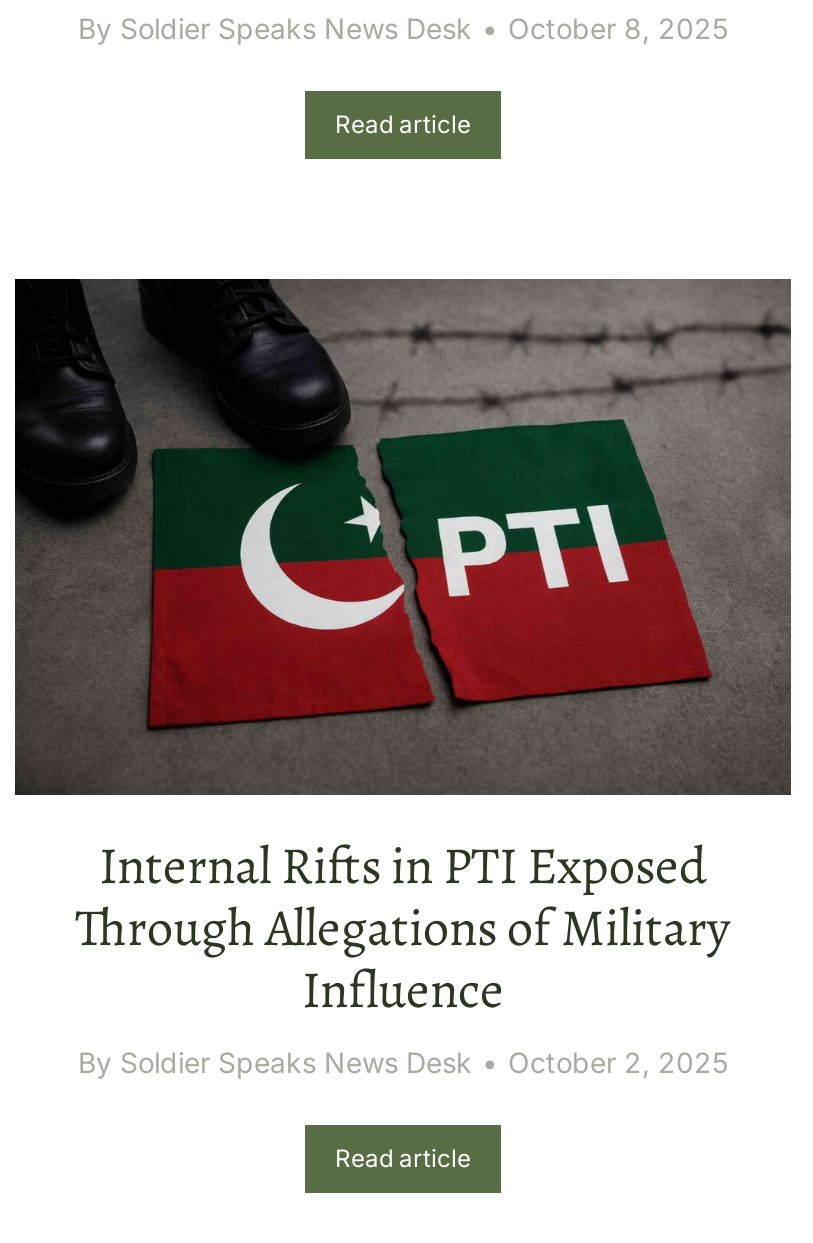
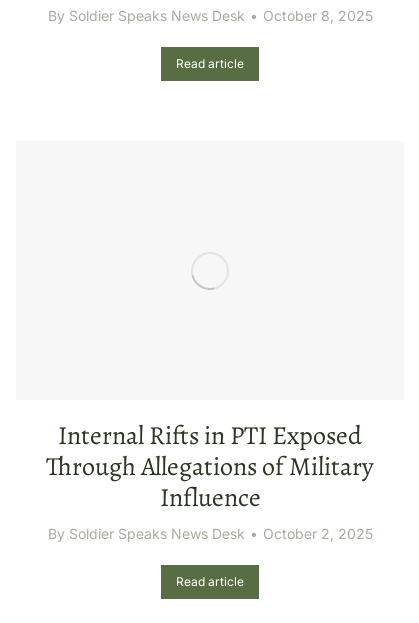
[13,277,793,797] [image] -> none

